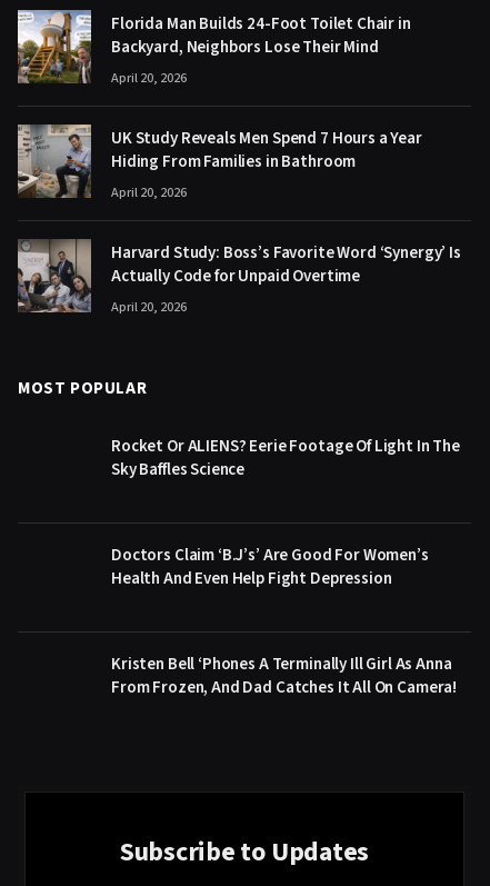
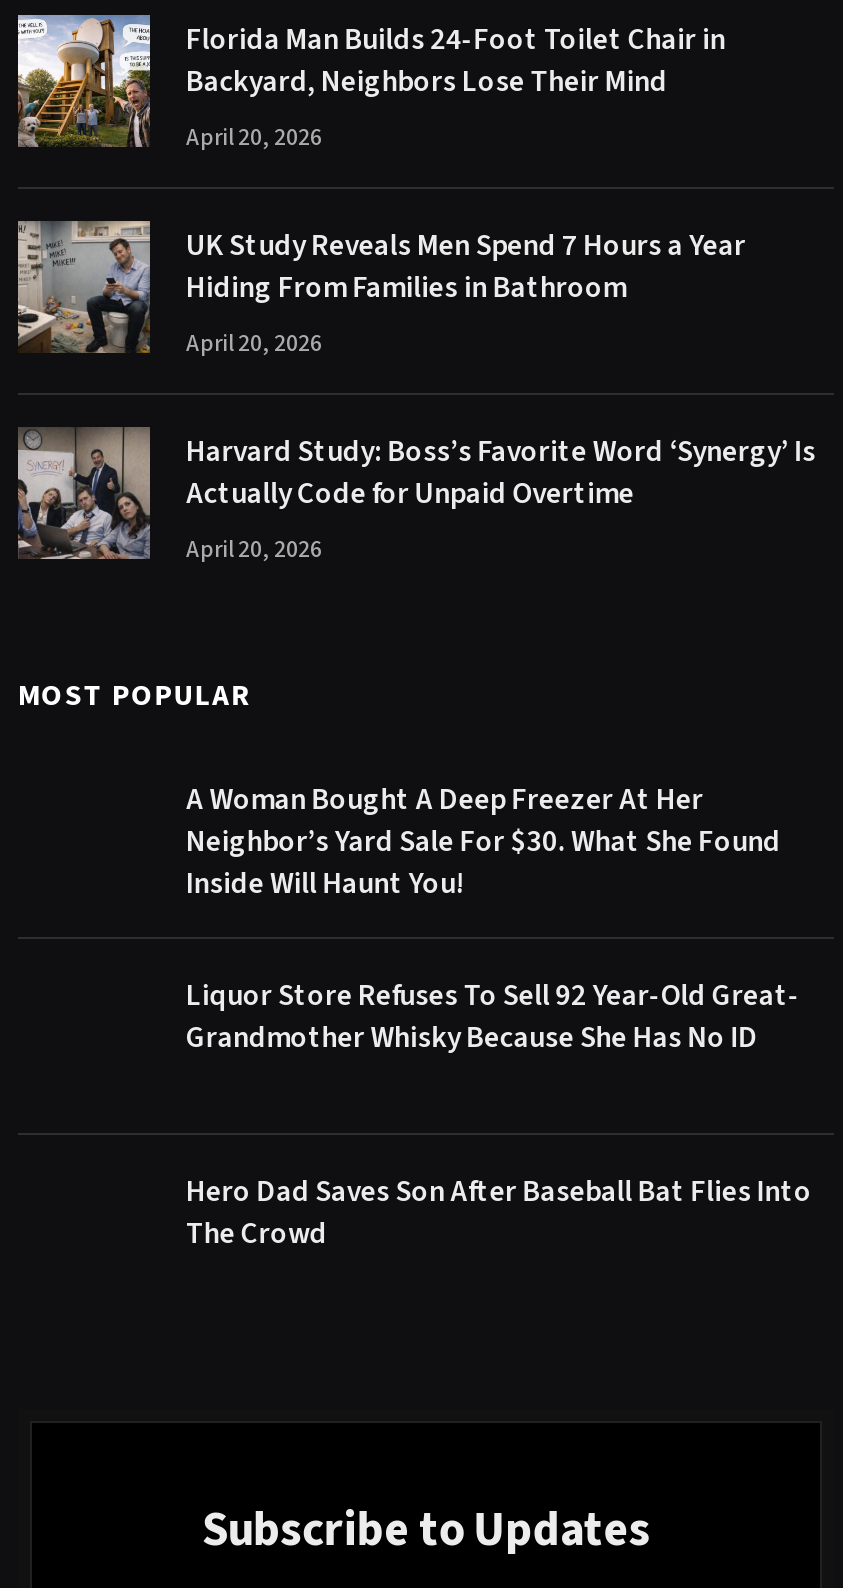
[111,434,460,481] Rocket Or ALIENS? Eerie Footage Of Light In The | Sky Baffles Science -> [186,778,781,904] A Woman Bought A Deep Freezer At Her | Neighbor’s Yard Sale For $30. What She Found | Inside Will Haunt You!
[111,543,429,590] Doctors Claim ‘B.J’s’ Are Good For Women’s | Health And Even Help Fight Depression -> [186,974,800,1058] Liquor Store Refuses To Sell 92 Year-Old Great- | Grandmother Whisky Because She Has No ID
[111,652,457,699] Kristen Bell ‘Phones A Terminally Ill Girl As Anna | From Frozen, And Dad Catches It All On Camera! -> [186,1170,812,1254] Hero Dad Saves Son After Baseball Bat Flies Into | The Crowd

